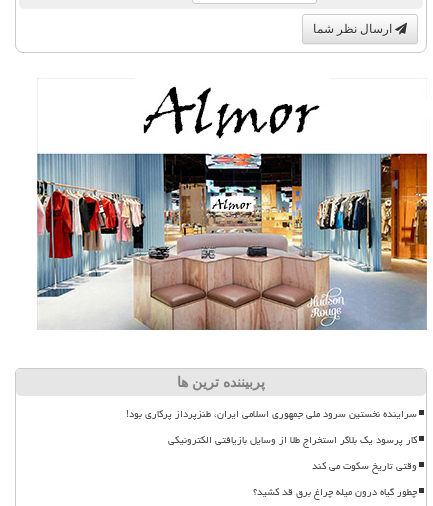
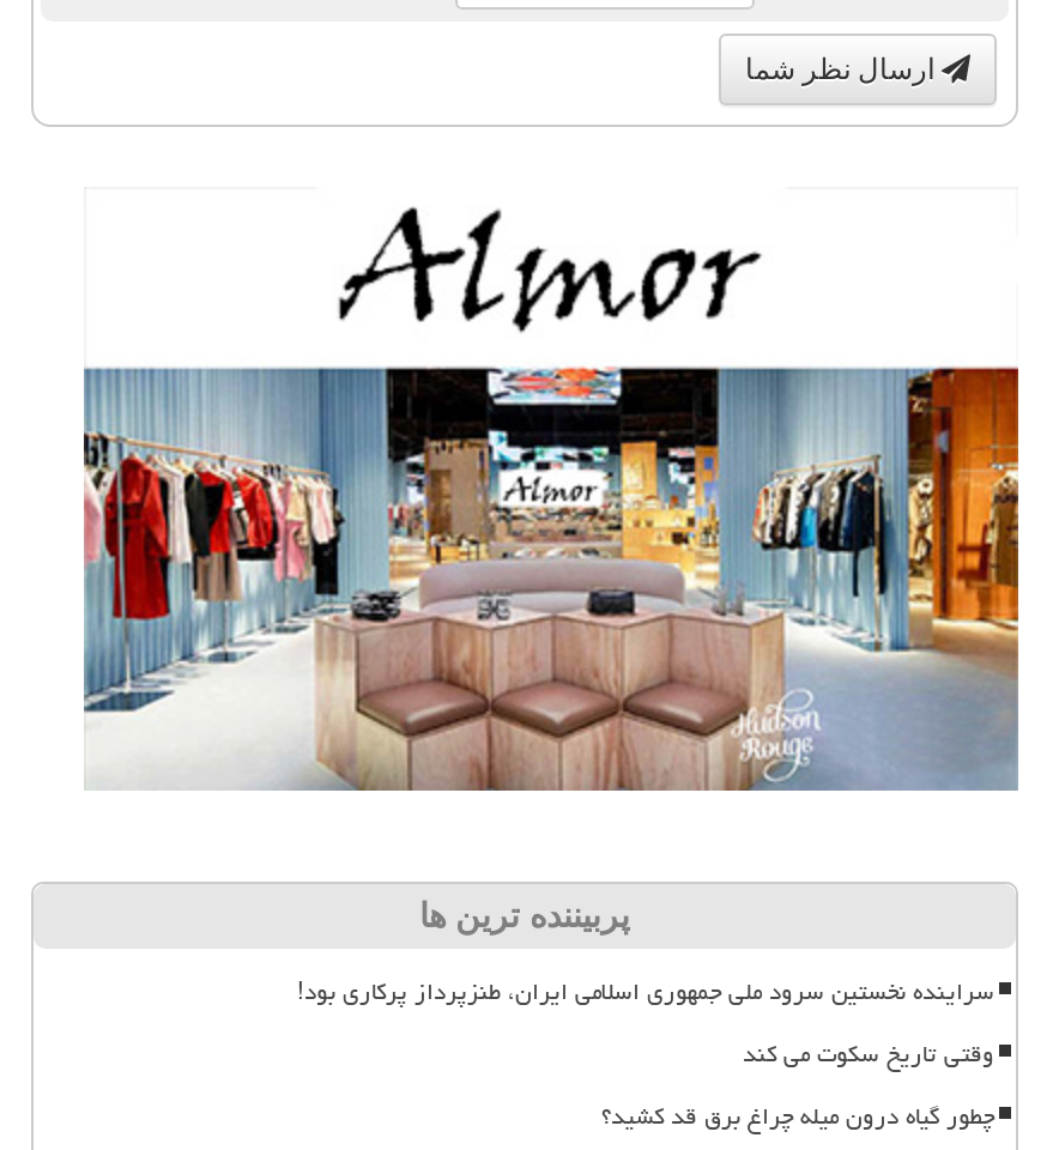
[168,429,417,449] کار پرسود یک بلاگر استخراج طلا از وسایل بازیافتی الکترونیکی -> none

